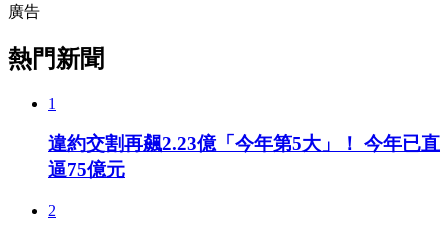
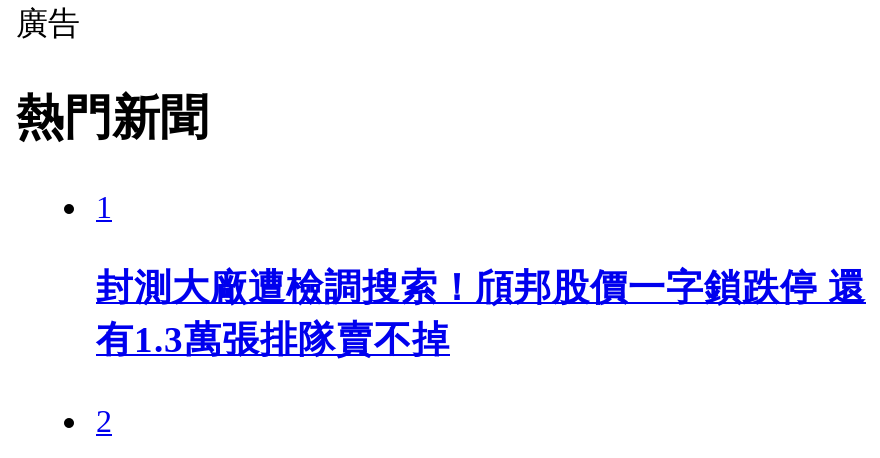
[48,133,440,180] 違約交割再飆2.23億「今年第5大」！ 今年已直 | 逼75億元 -> [96,267,866,361] 封測大廠遭檢調搜索！頎邦股價一字鎖跌停 還 | 有1.3萬張排隊賣不掉

